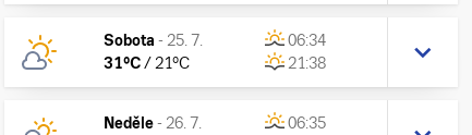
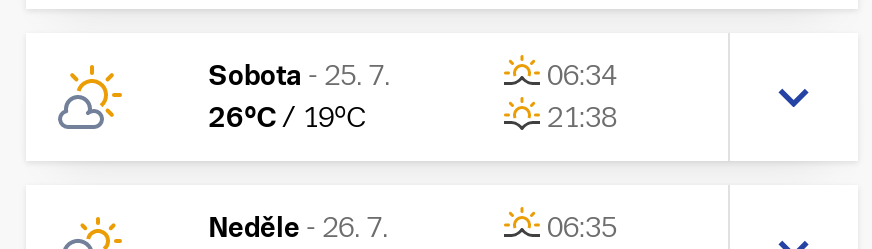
[104,54,190,72] 31°C / 21°C -> [208,101,366,133] 26°C / 19°C

